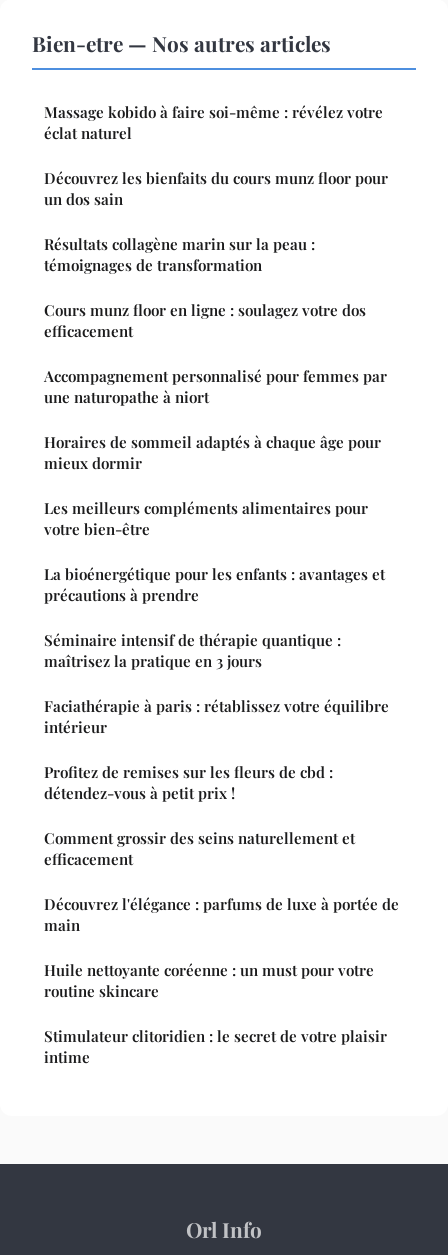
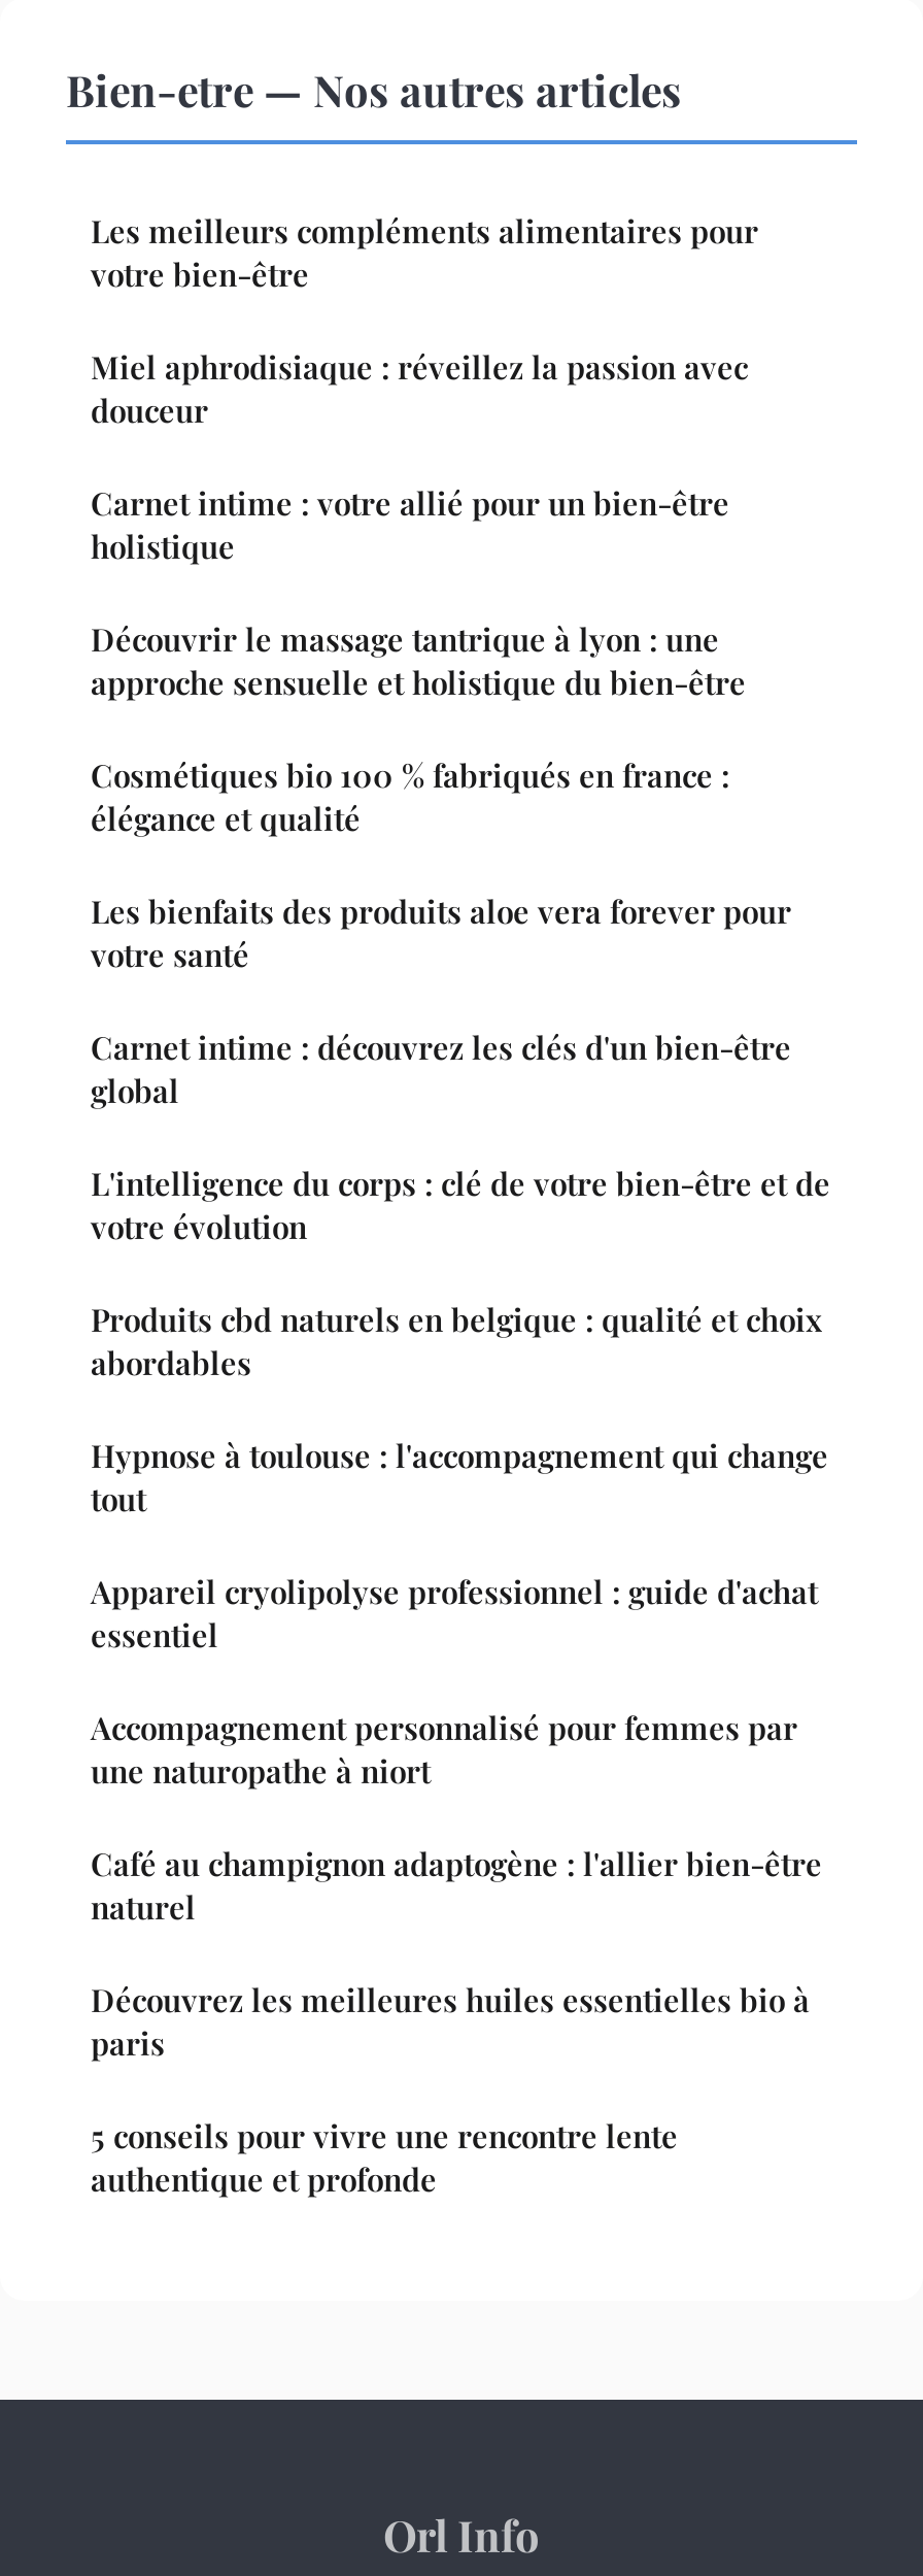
[44,101,388,340] Massage kobido à faire soi-même : révélez votre | éclat naturel | Découvrez les bienfaits du cours munz floor pour | un dos sain | Résultats collagène marin sur la peau : | témoignages de transformation | Cours munz floor en ligne : soulagez votre dos | efficacement -> [91,345,830,1654] Miel aphrodisiaque : réveillez la passion avec | douceur | Carnet intime : votre allié pour un bien-être | holistique | Découvrir le massage tantrique à lyon : une | approche sensuelle et holistique du bien-être | Cosmétiques bio 100 % fabriqués en france : | élégance et qualité | Les bienfaits des produits aloe vera forever pour | votre santé | Carnet intime : découvrez les clés d'un bien-être | global | L'intelligence du corps : clé de votre bien-être et de | votre évolution | Produits cbd naturels en belgique : qualité et choix | abordables | Hypnose à toulouse : l'accompagnement qui change | tout | Appareil cryolipolyse professionnel : guide d'achat | essentiel
moved [44,365,387,406] -> [91,1706,797,1791]: Accompagnement personnalisé pour femmes par | une naturopathe à niort
[44,431,399,1066] Horaires de sommeil adaptés à chaque âge pour | mieux dormir | La bioénergétique pour les enfants : avantages et | précautions à prendre | Séminaire intensif de thérapie quantique : | maîtrisez la pratique en 3 jours | Faciathérapie à paris : rétablissez votre équilibre | intérieur | Profitez de remises sur les fleurs de cbd : | détendez-vous à petit prix ! | Comment grossir des seins naturellement et | efficacement | Découvrez l'élégance : parfums de luxe à portée de | main | Huile nettoyante coréenne : un must pour votre | routine skincare | Stimulateur clitoridien : le secret de votre plaisir | intime -> [91,1842,822,2199] Café au champignon adaptogène : l'allier bien-être | naturel | Découvrez les meilleures huiles essentielles bio à | paris | 5 conseils pour vivre une rencontre lente | authentique et profonde
moved [44,497,368,538] -> [91,209,758,294]: Les meilleurs compléments alimentaires pour | votre bien-être

